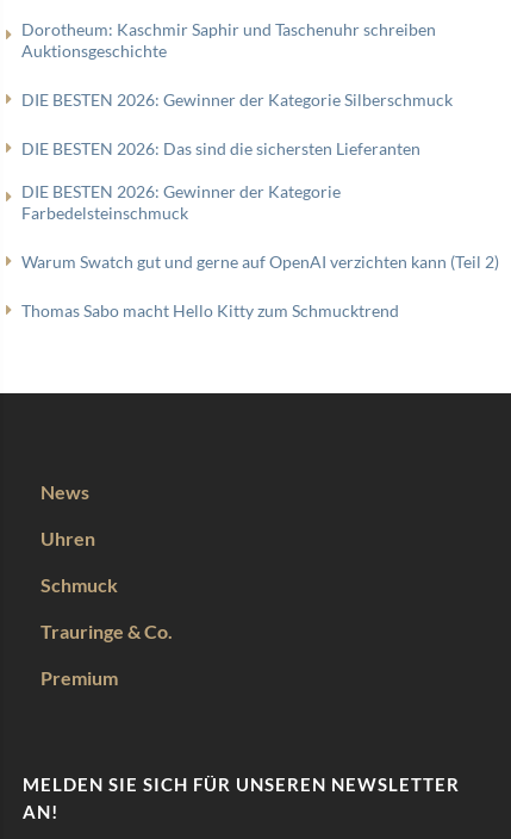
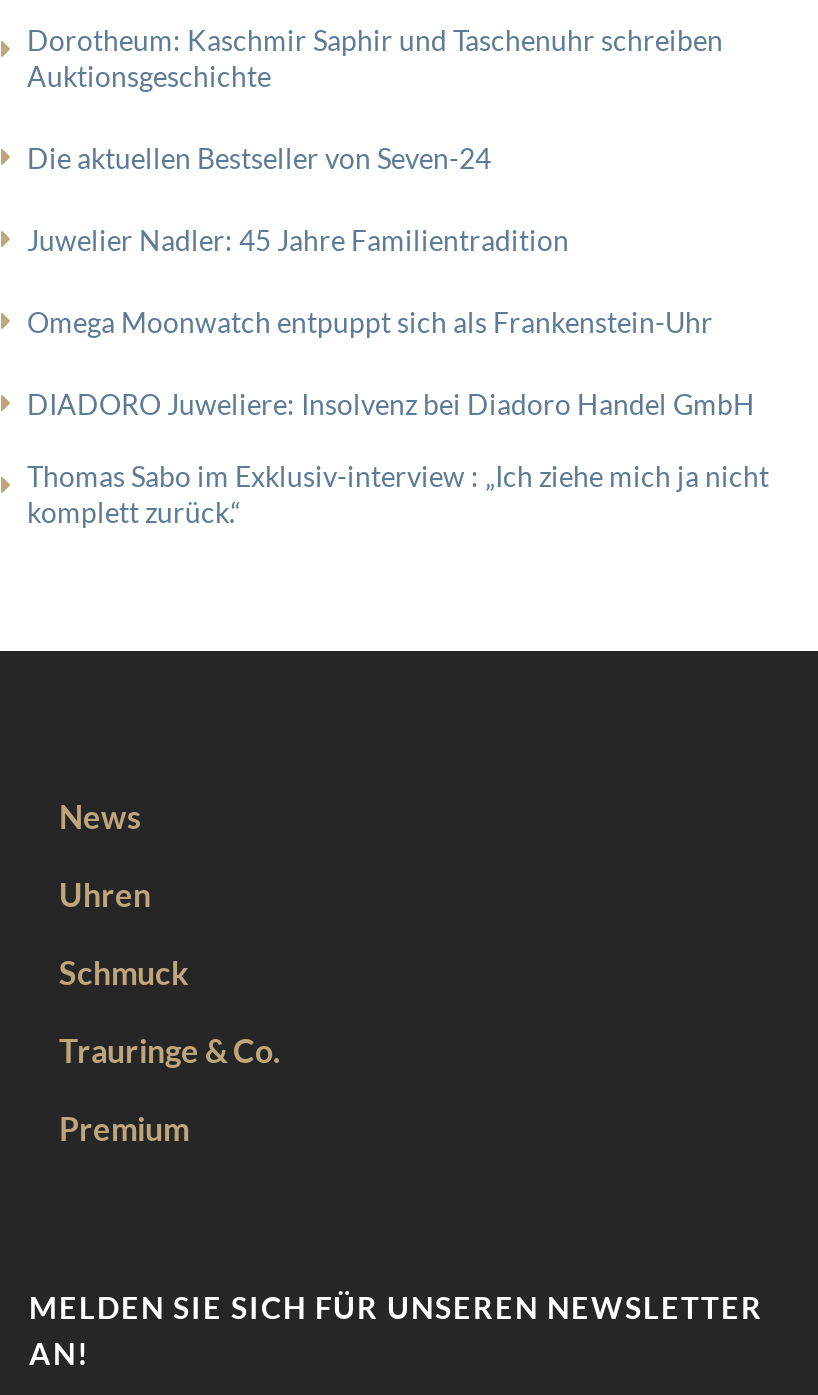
[21,89,453,110] DIE BESTEN 2026: Gewinner der Kategorie Silberschmuck -> [27,141,491,175] Die aktuellen Bestseller von Seven-24
[21,138,420,159] DIE BESTEN 2026: Das sind die sichersten Lieferanten -> [27,223,569,257] Juwelier Nadler: 45 Jahre Familientradition
[21,181,341,223] DIE BESTEN 2026: Gewinner der Kategorie | Farbedelsteinschmuck -> [27,305,713,339] Omega Moonwatch entpuppt sich als Frankenstein-Uhr
[21,251,499,272] Warum Swatch gut und gerne auf OpenAI verzichten kann (Teil 2) -> [27,387,755,421] DIADORO Juweliere: Insolvenz bei Diadoro Handel GmbH
[21,300,399,321] Thomas Sabo macht Hello Kitty zum Schmucktrend -> [27,459,769,529] Thomas Sabo im Exklusiv-interview : „Ich ziehe mich ja nicht | komplett zurück.“

